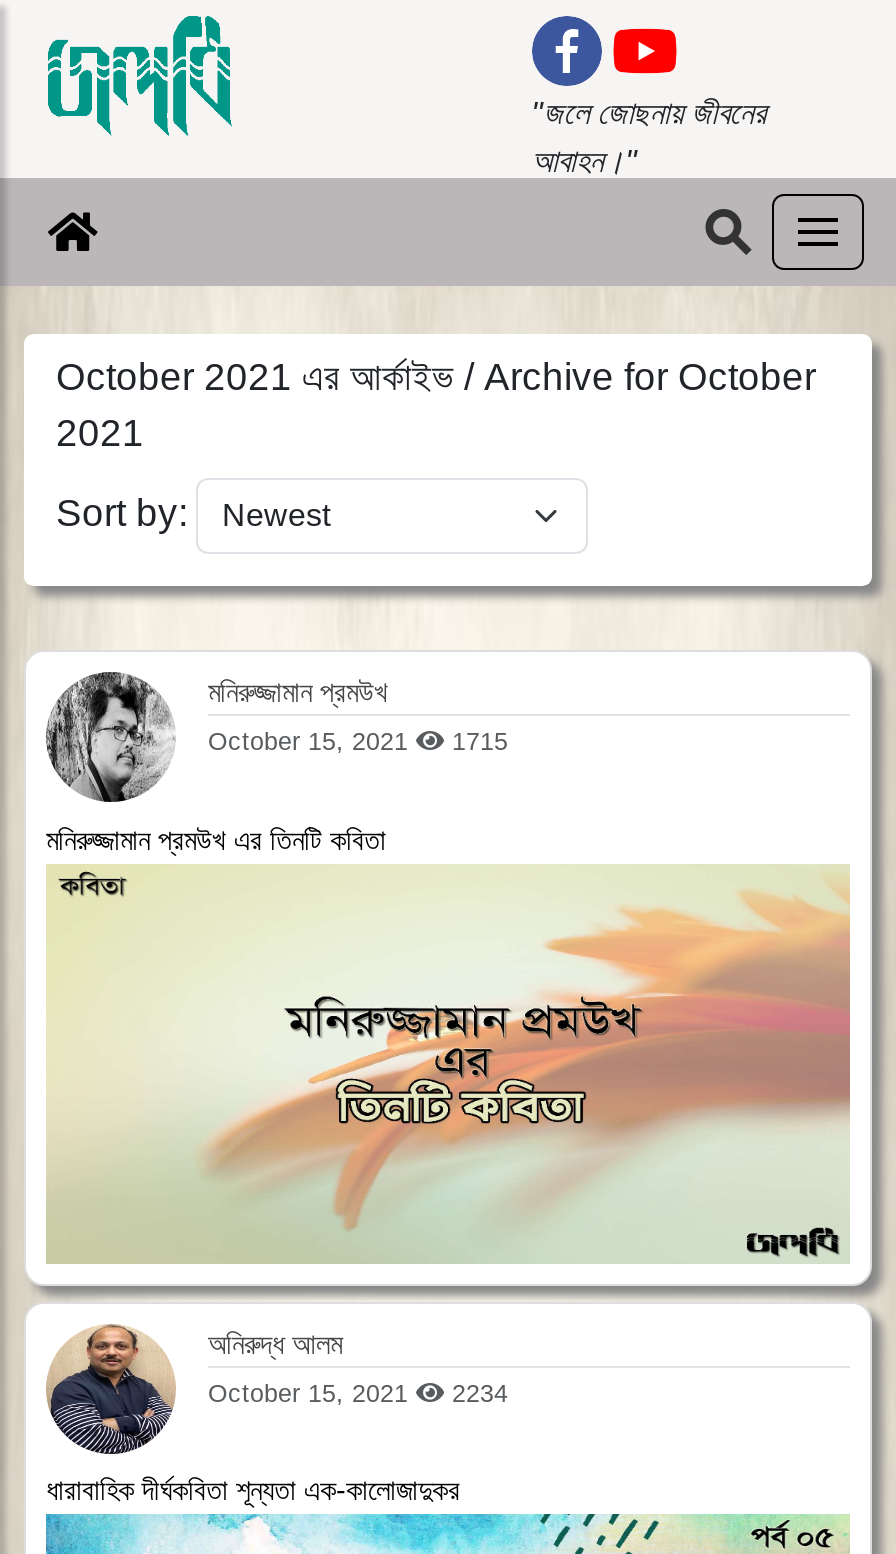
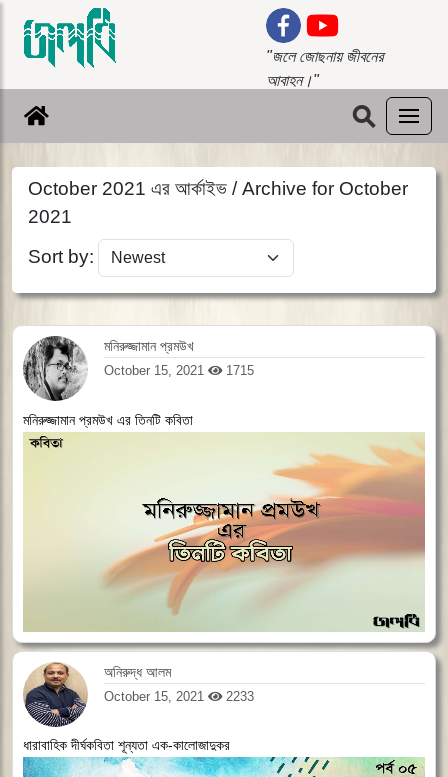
[208,1379,508,1407] October 15, 2021 2234 -> [104,689,254,703] October 15, 2021 2233

